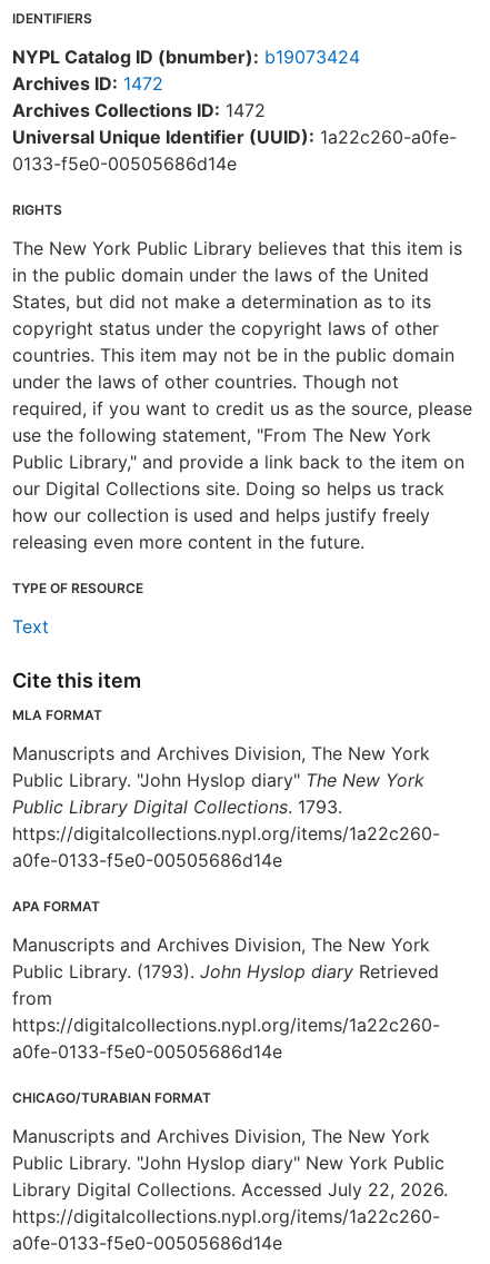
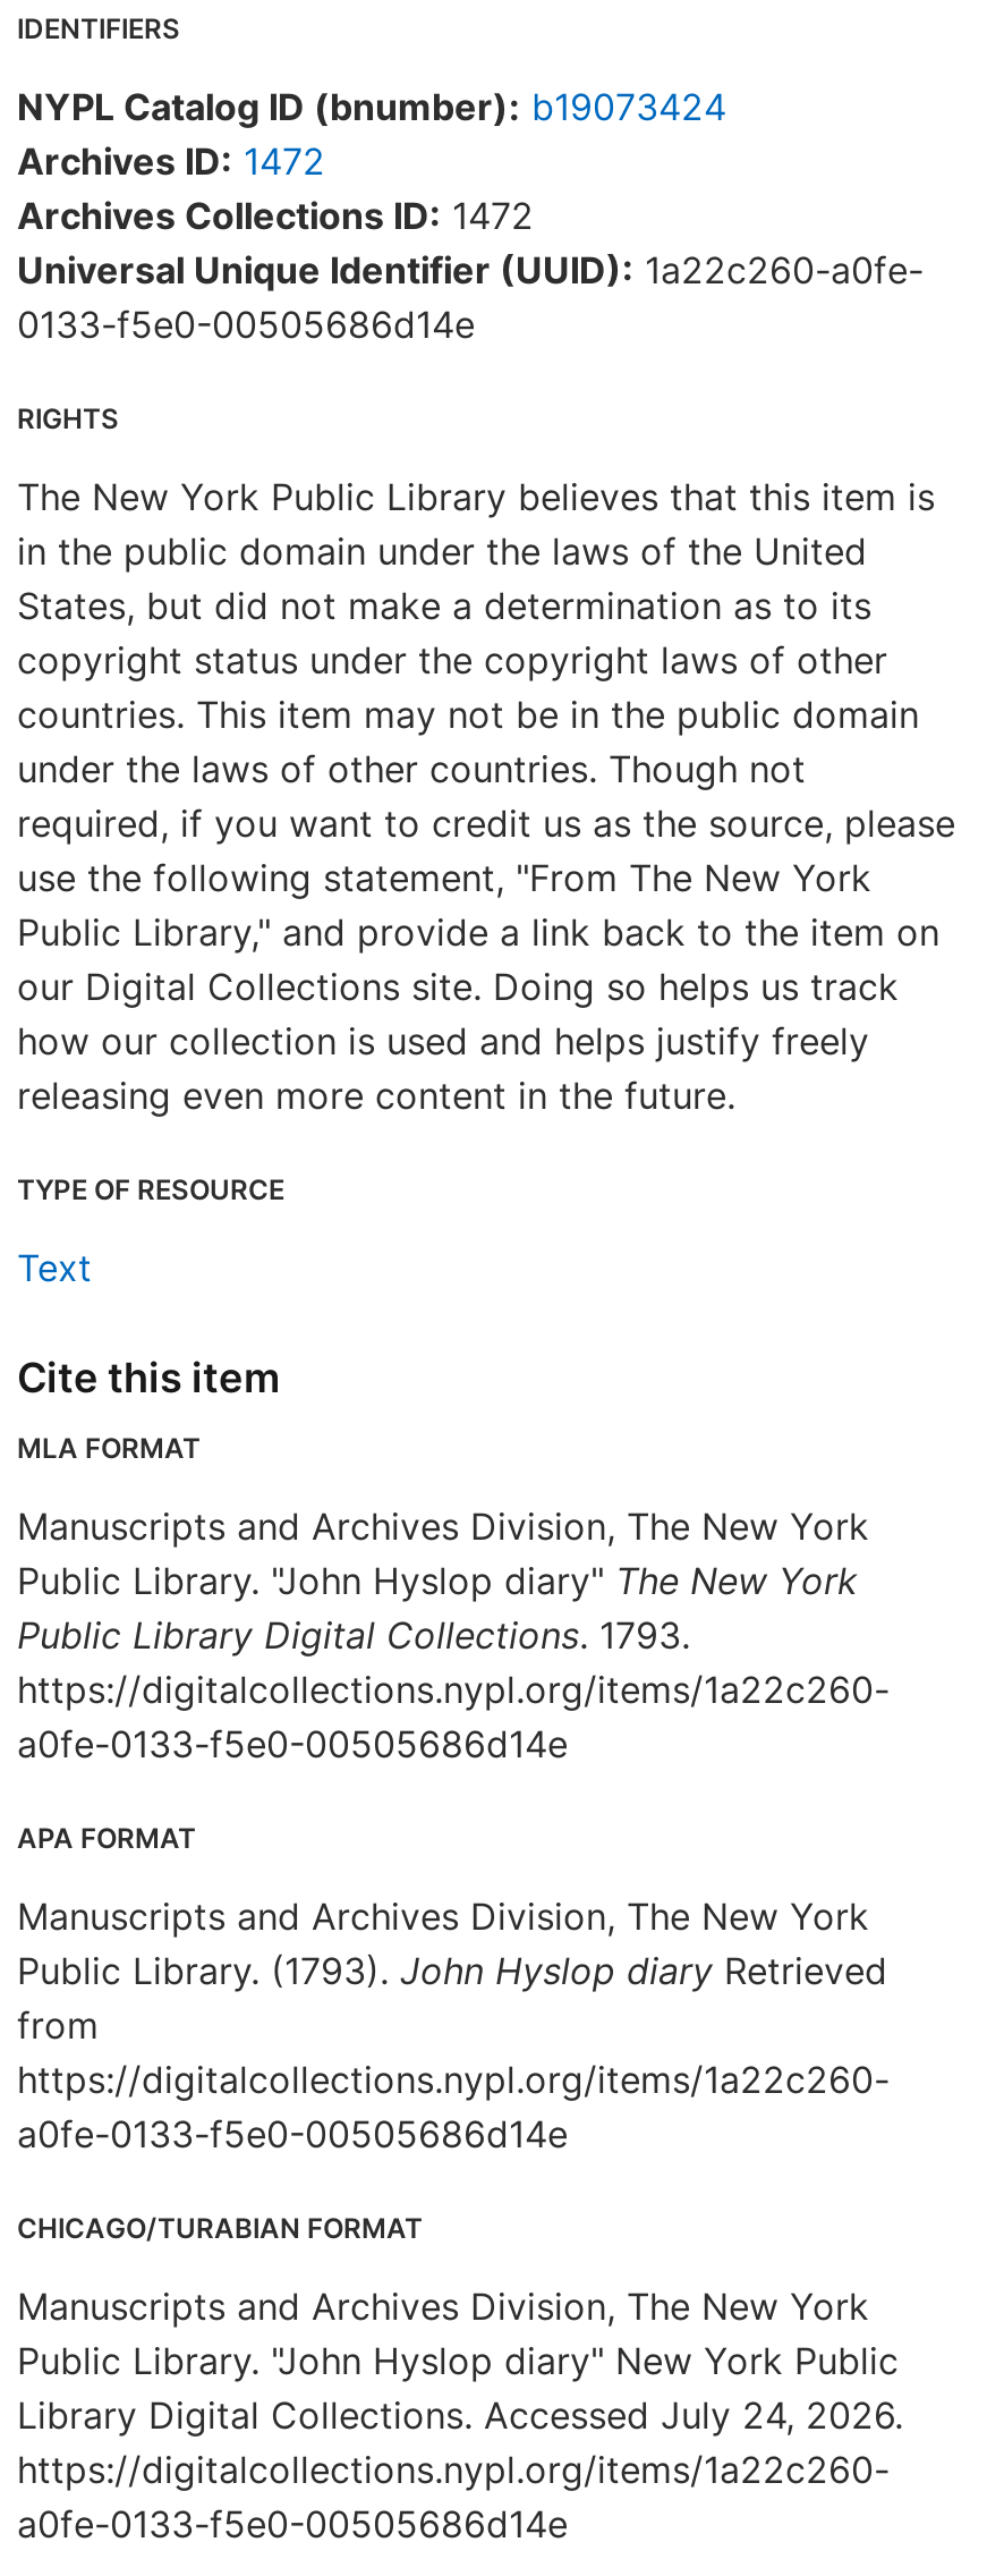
[12,1178,448,1201] Library Digital Collections. Accessed July 22, 2026. -> [17,2392,903,2438] Library Digital Collections. Accessed July 24, 2026.

